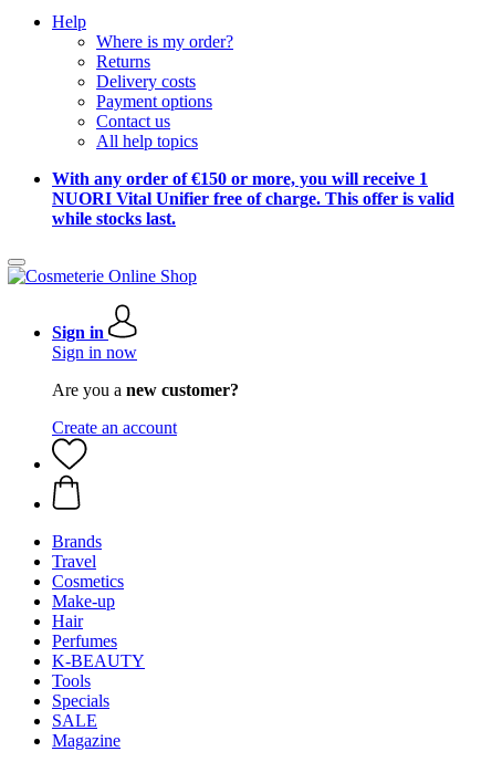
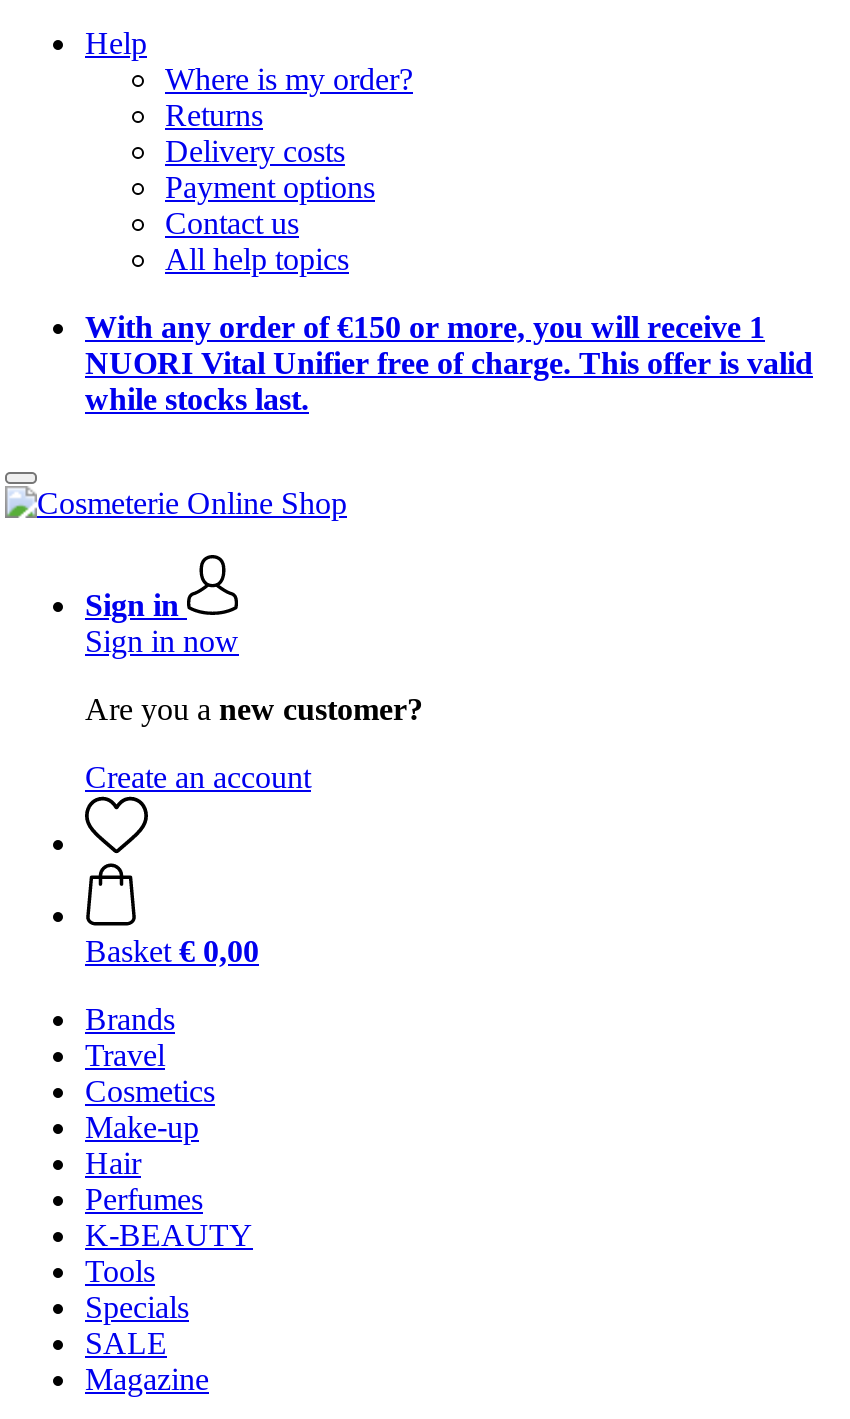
none -> [85,934,259,968] Basket € 0,00

